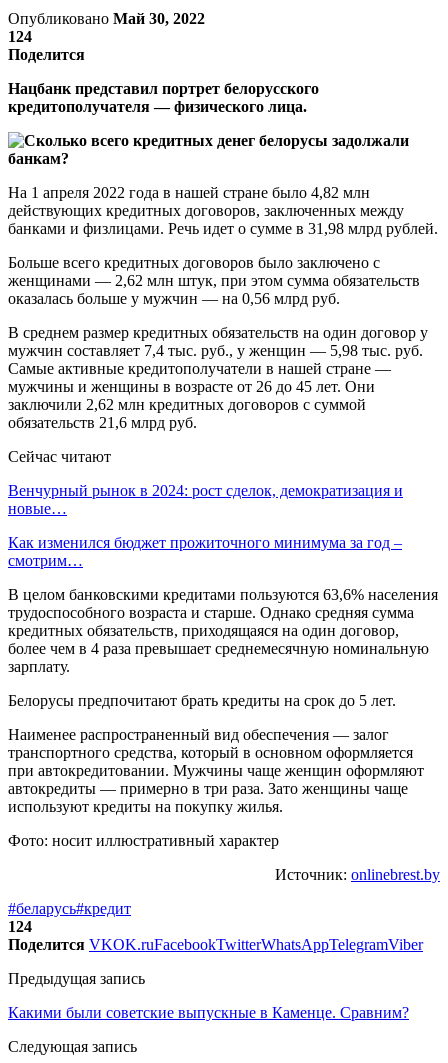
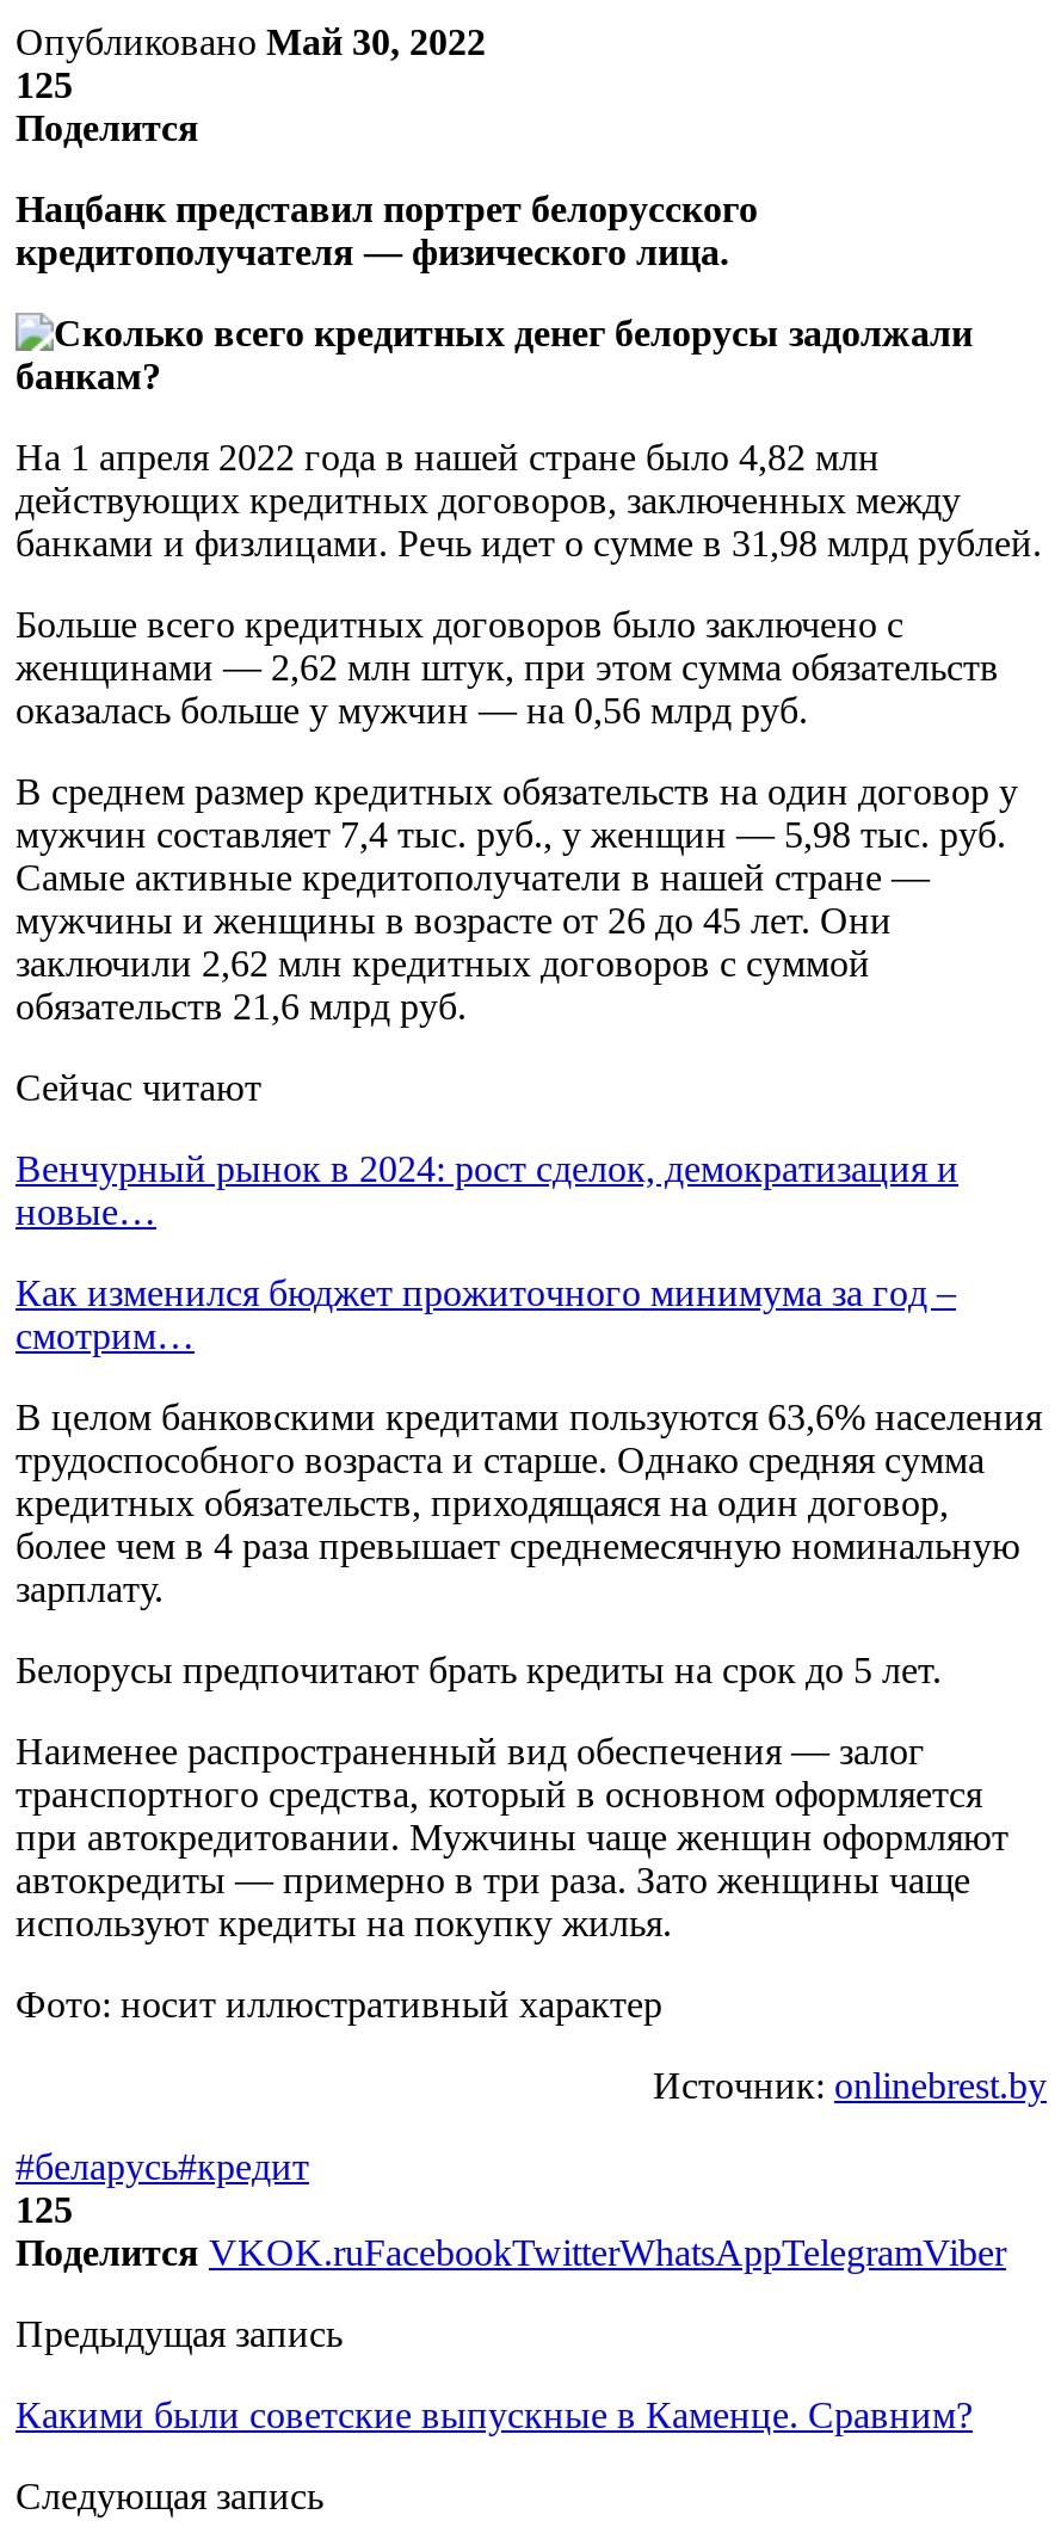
[8,28,32,45] 124 -> [16,64,73,105] 125
[8,918,32,935] 124 -> [16,2189,73,2229] 125

